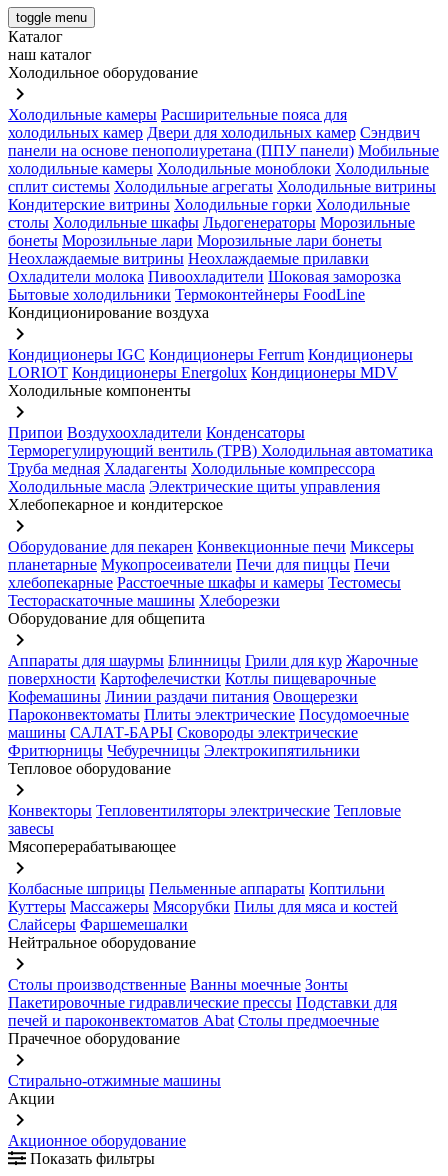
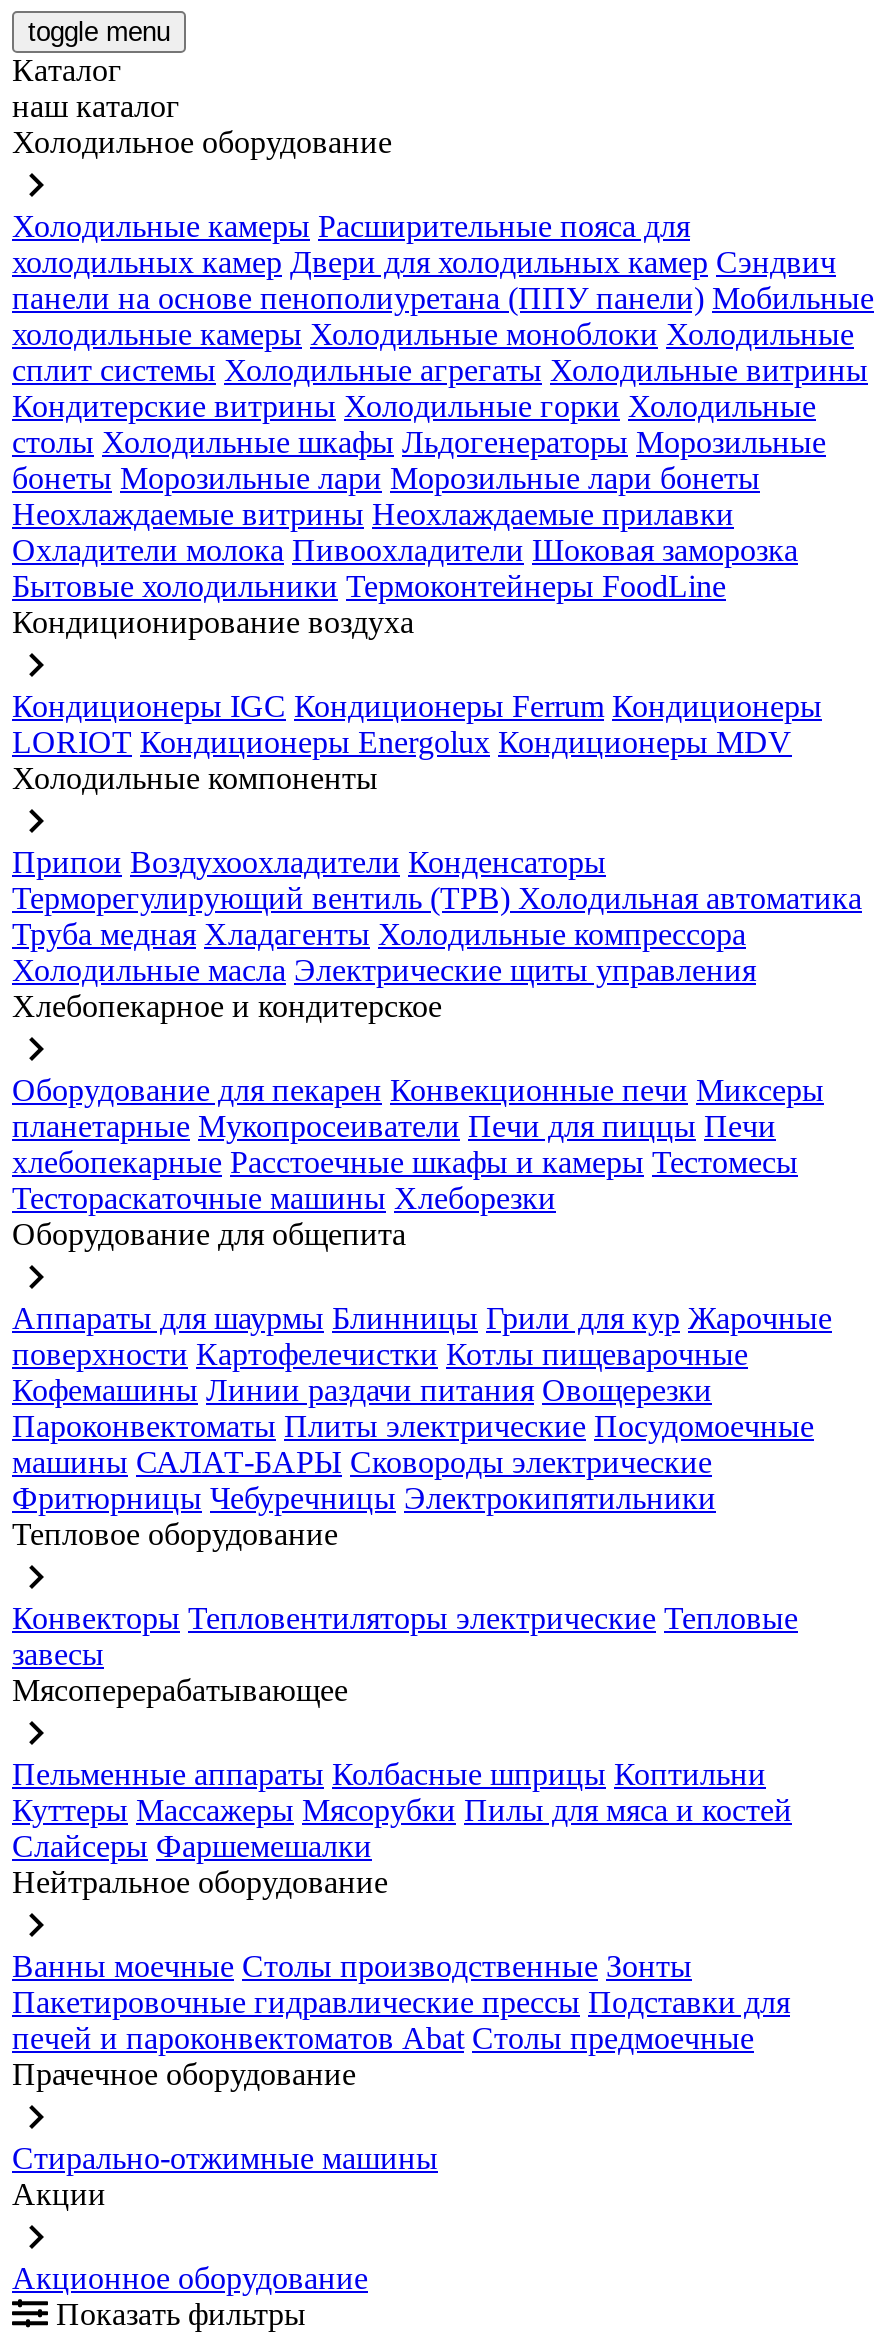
[8,880,385,897] Колбасные шприцы Пельменные аппараты Коптильни -> [12,1757,766,1791] Пельменные аппараты Колбасные шприцы Коптильни
[8,976,348,993] Столы производственные Ванны моечные Зонты -> [12,1949,692,1983] Ванны моечные Столы производственные Зонты

